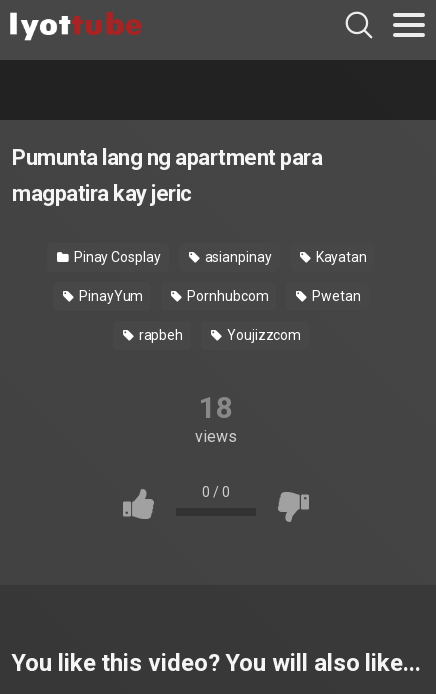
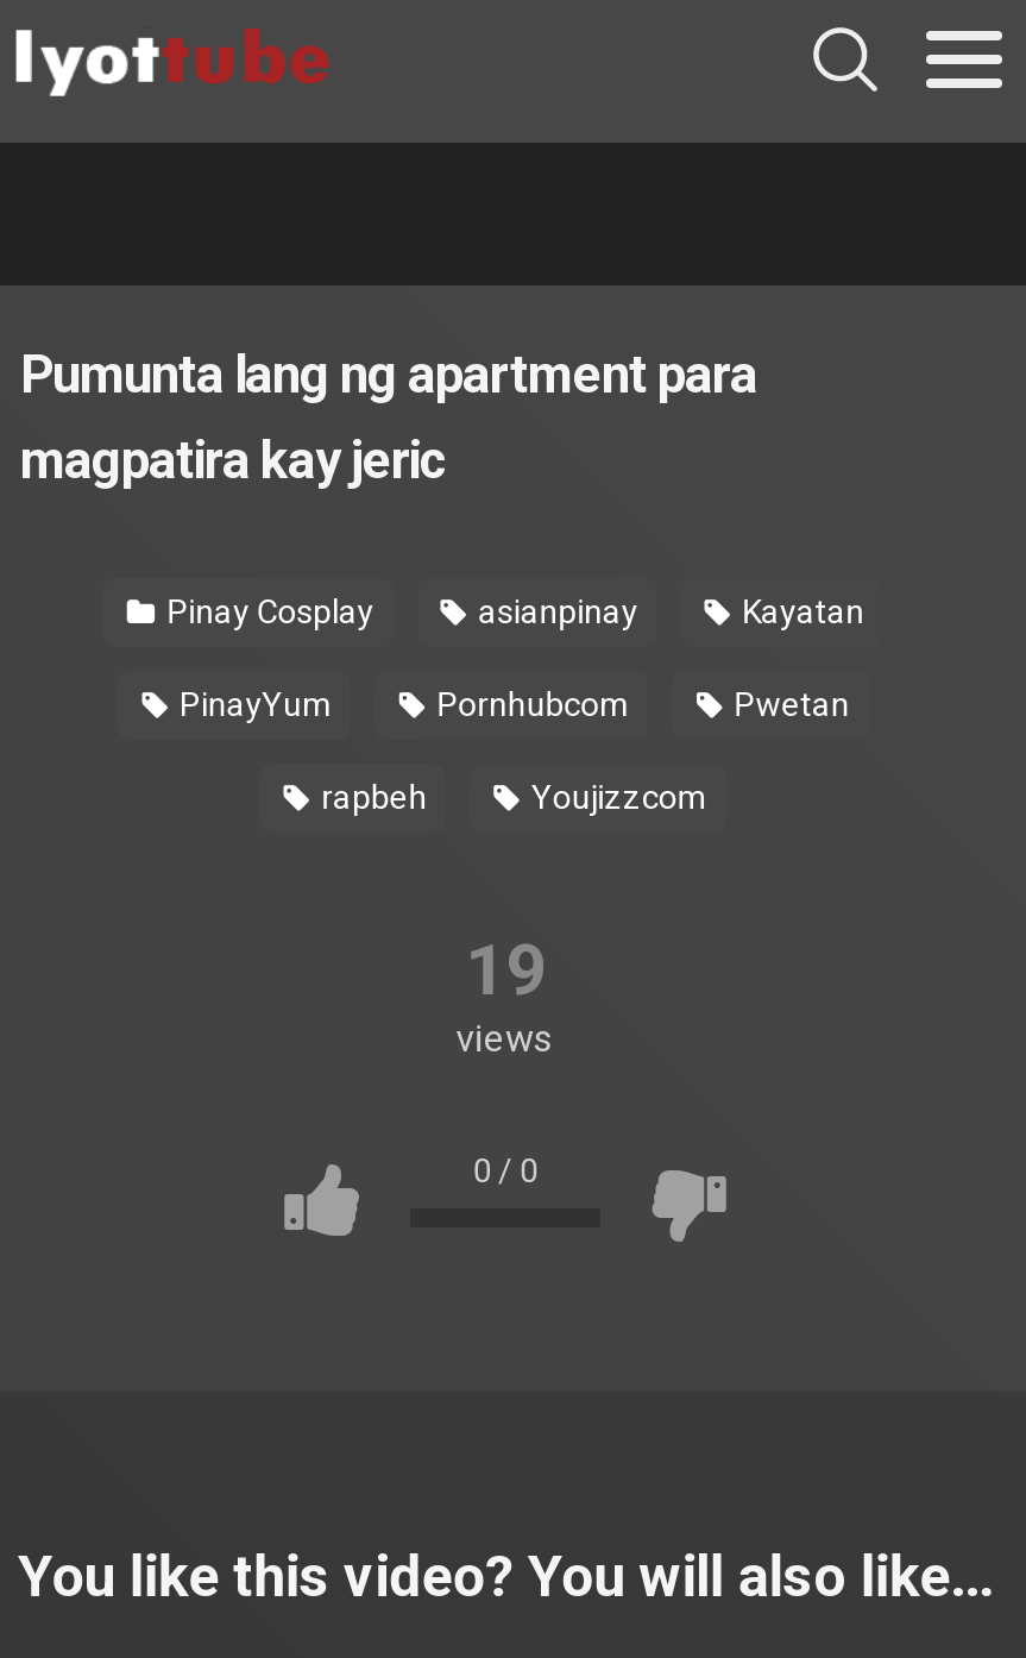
[199,390,233,425] 18 -> [465,928,545,1011] 19

